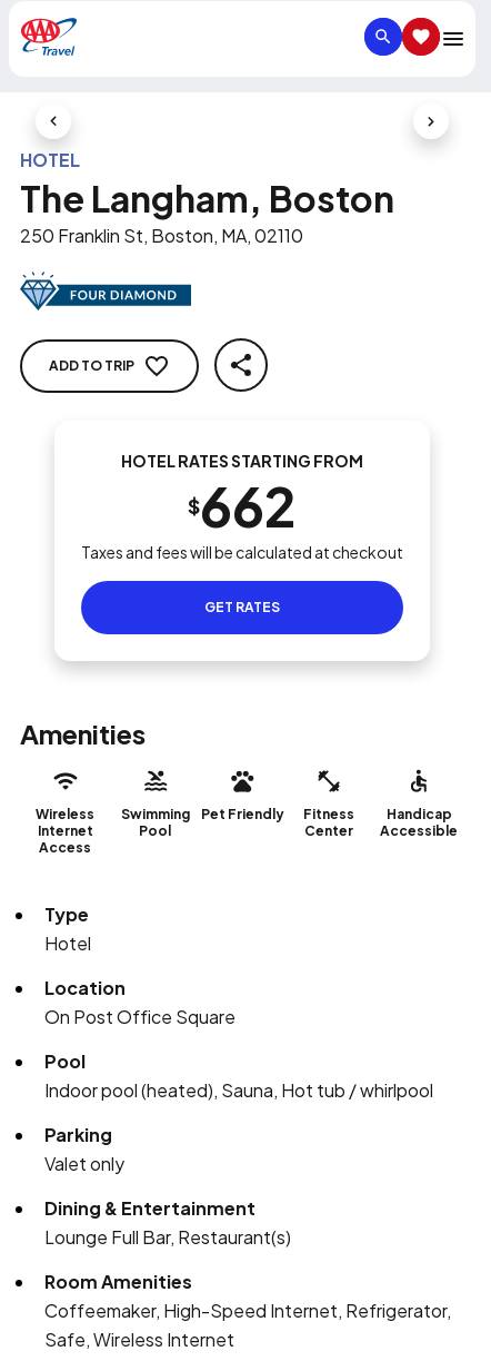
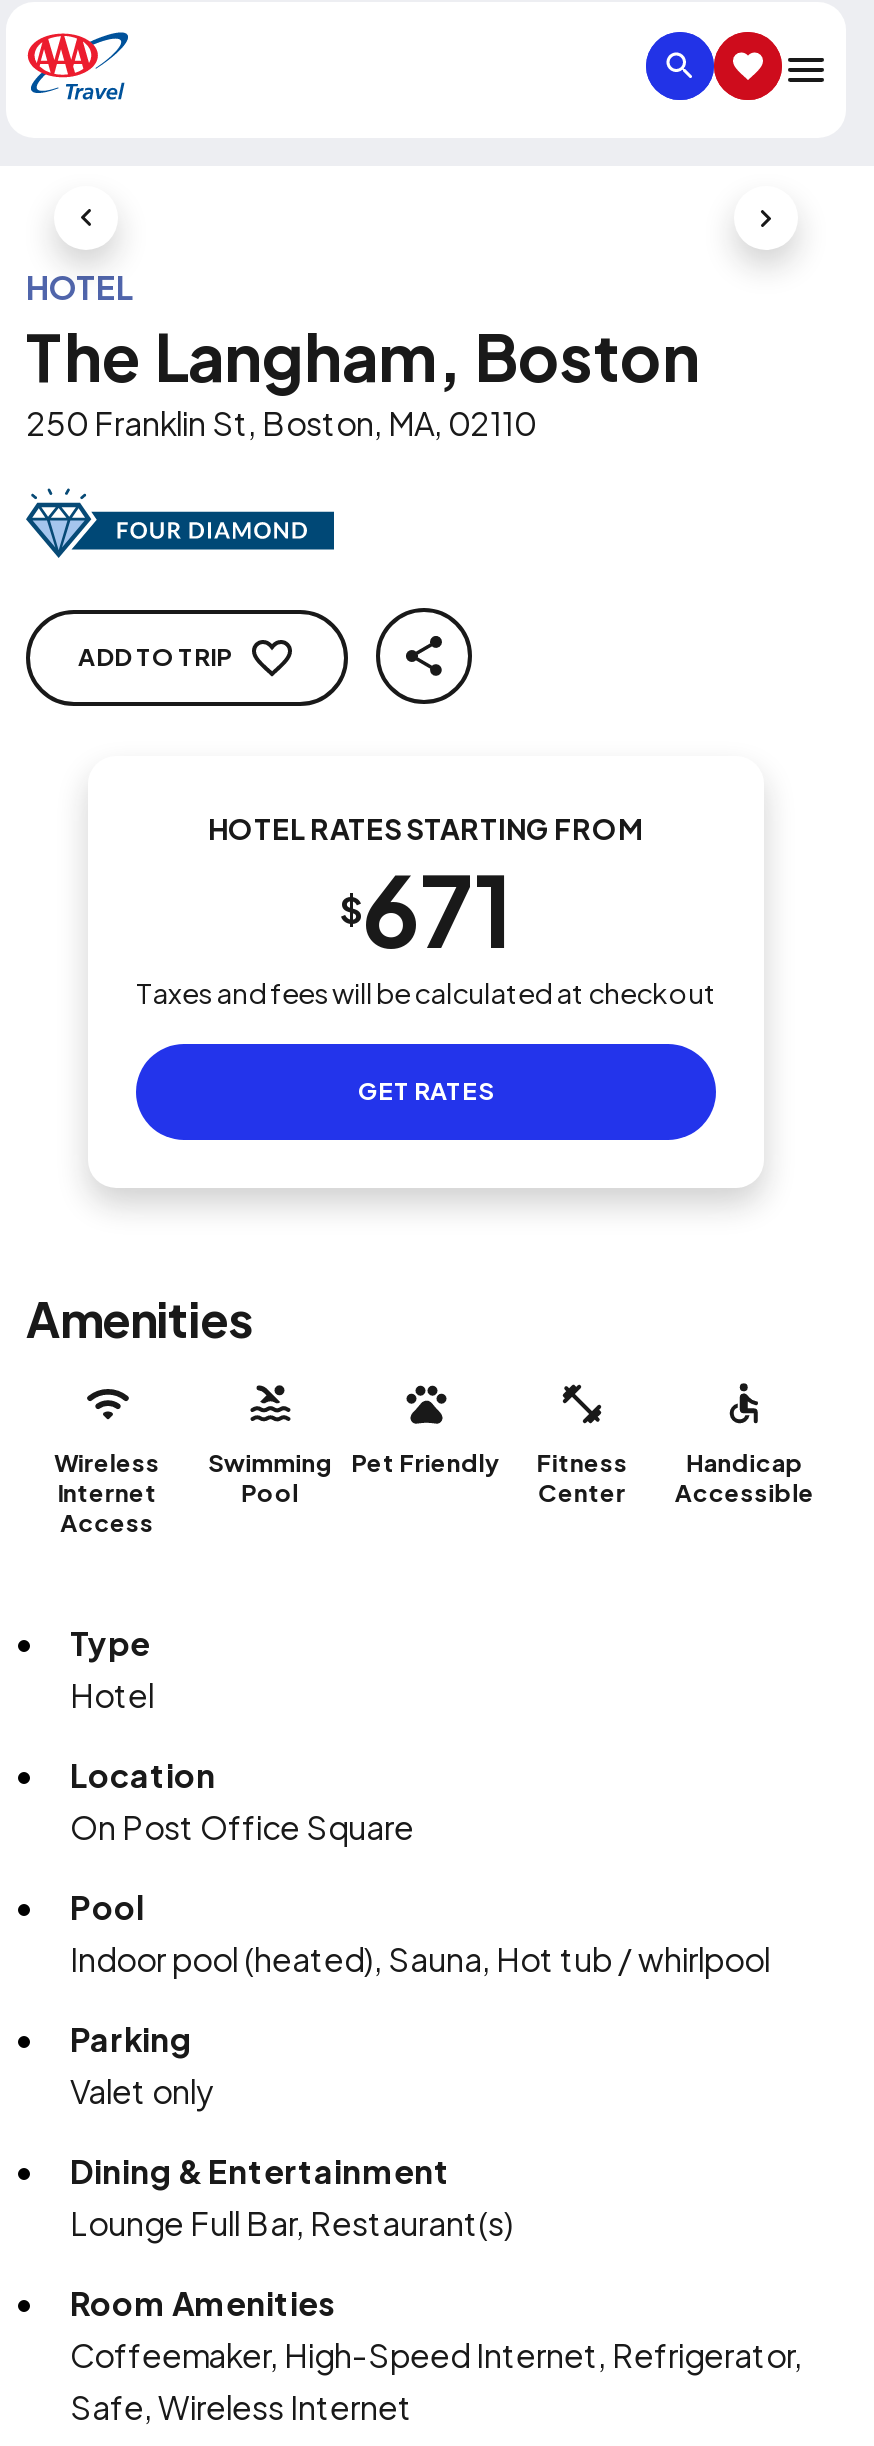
[188,472,296,540] $662 -> [340,848,512,970] $671

